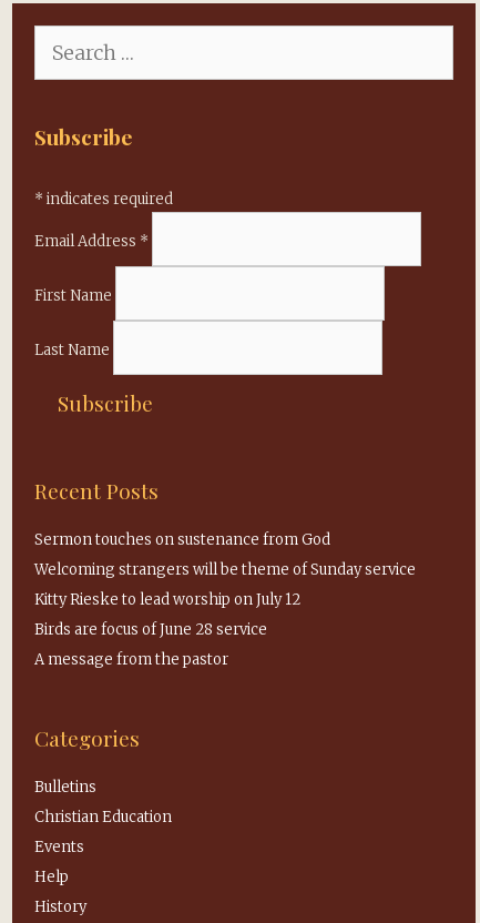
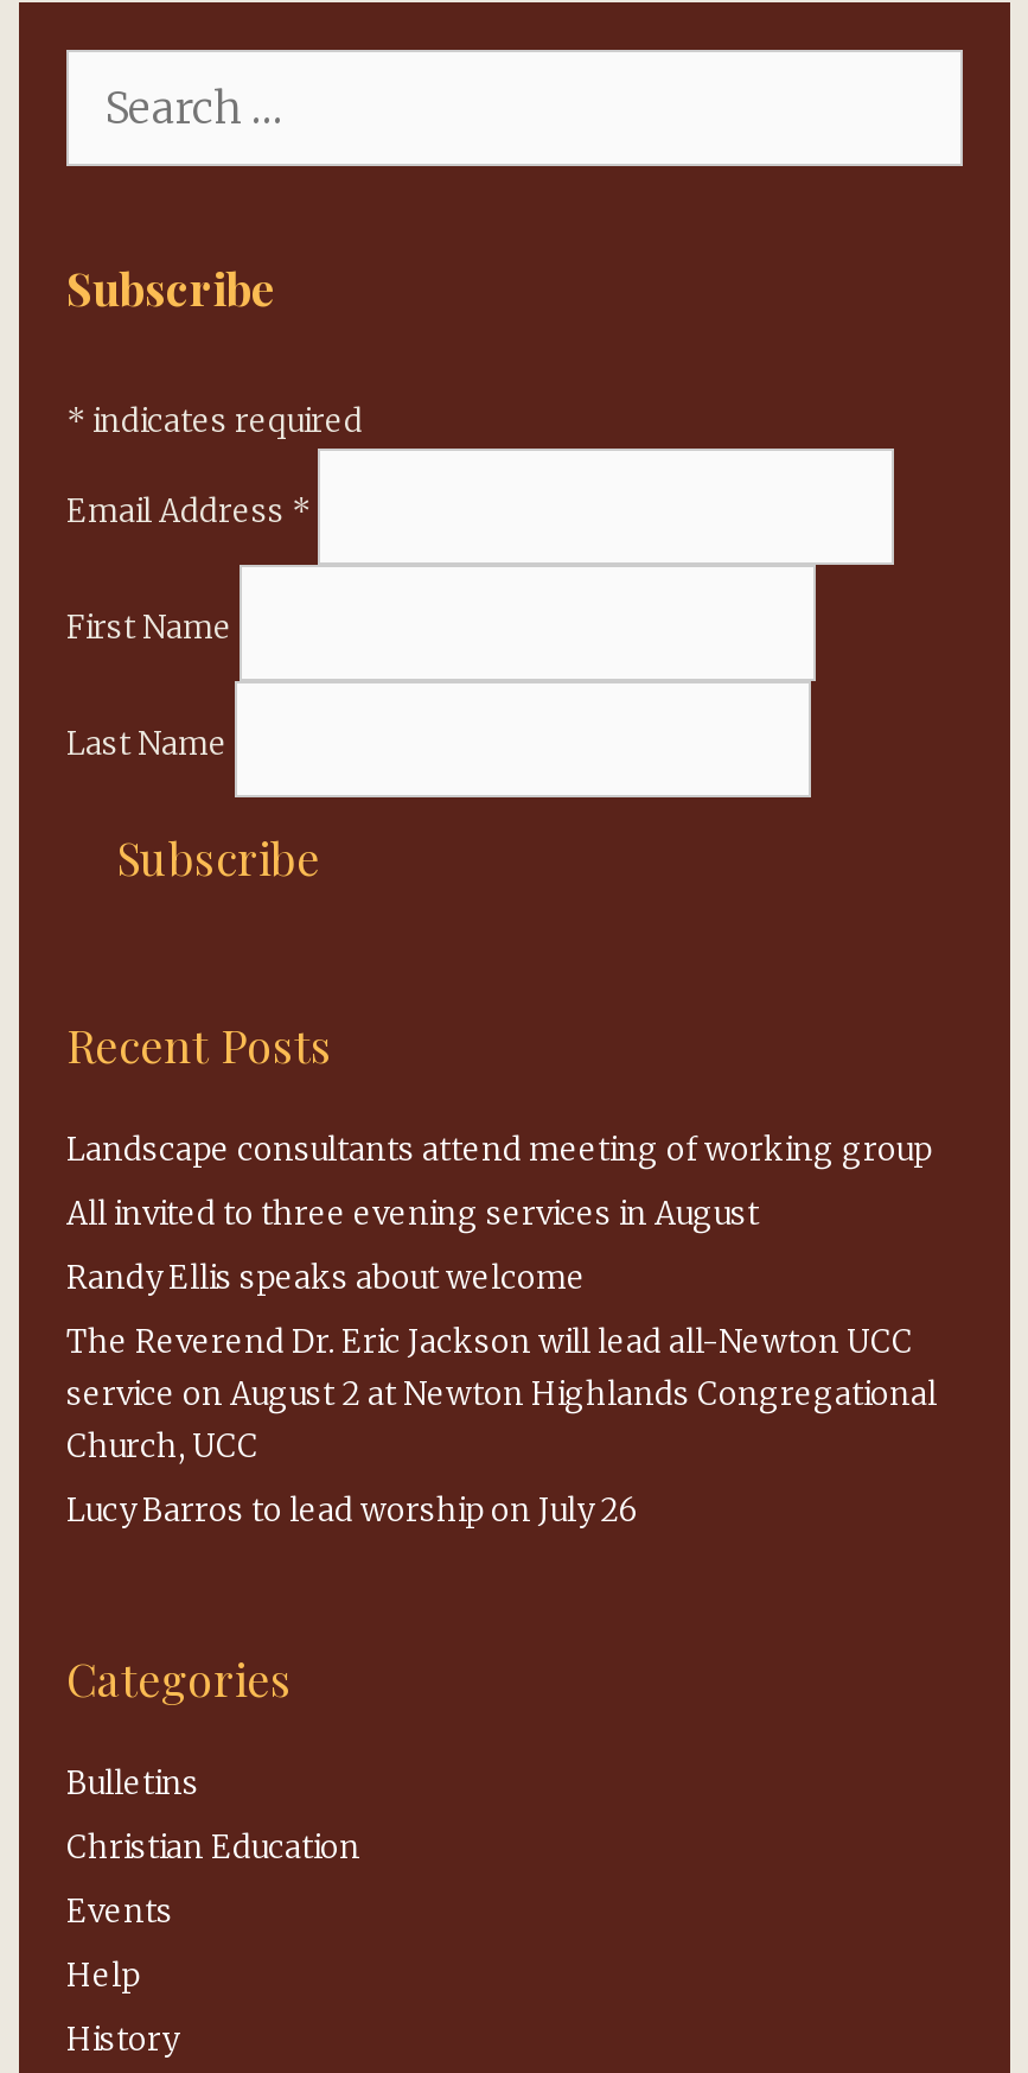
[34,530,330,549] Sermon touches on sustenance from God -> [66,1128,932,1169] Landscape consultants attend meeting of working group
[34,560,416,579] Welcoming strangers will be theme of Sunday service -> [66,1193,759,1233] All invited to three evening services in August
[34,590,300,608] Kitty Rieske to lead worship on July 12 -> [66,1257,586,1297] Randy Ellis speaks about welcome
[34,620,267,638] Birds are focus of June 28 service -> [66,1321,937,1465] The Reverend Dr. Eric Jackson will lead all-Newton UCC | service on August 2 at Newton Highlands Congregational | Church, UCC
[34,650,228,668] A message from the pastor -> [66,1489,638,1530] Lucy Barros to lead worship on July 26

